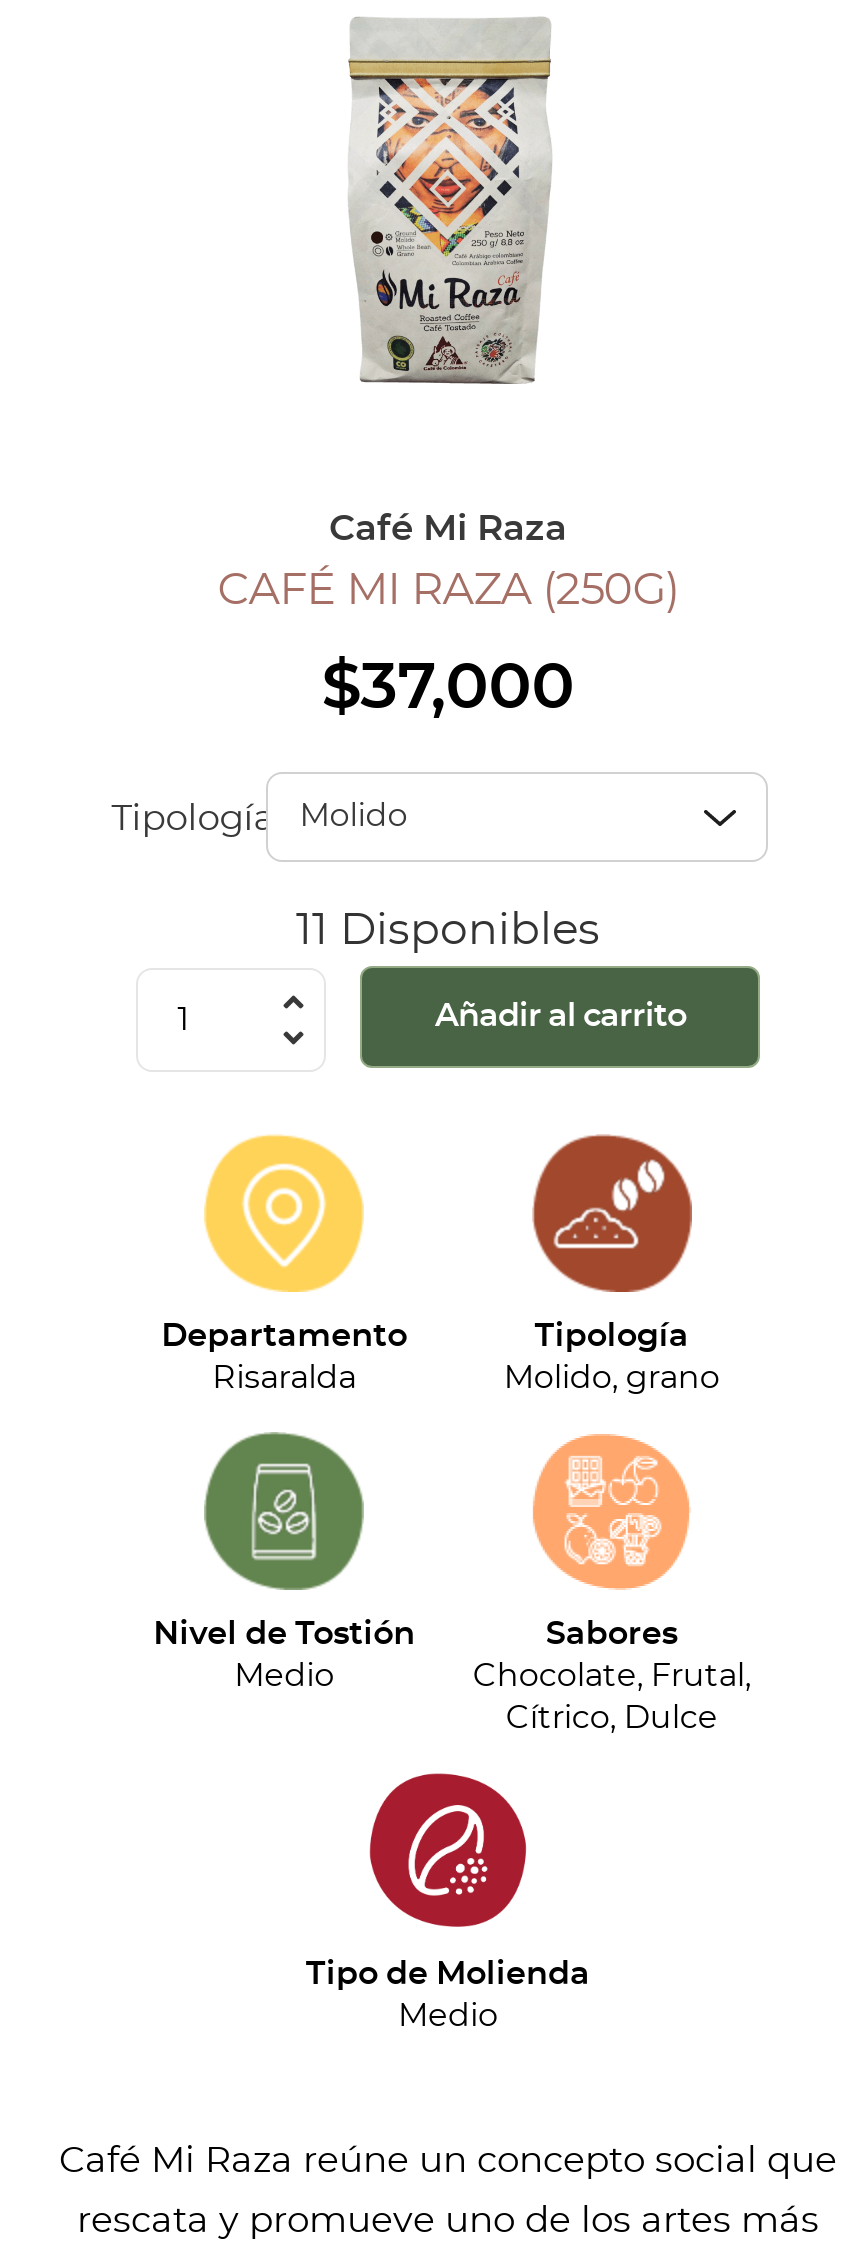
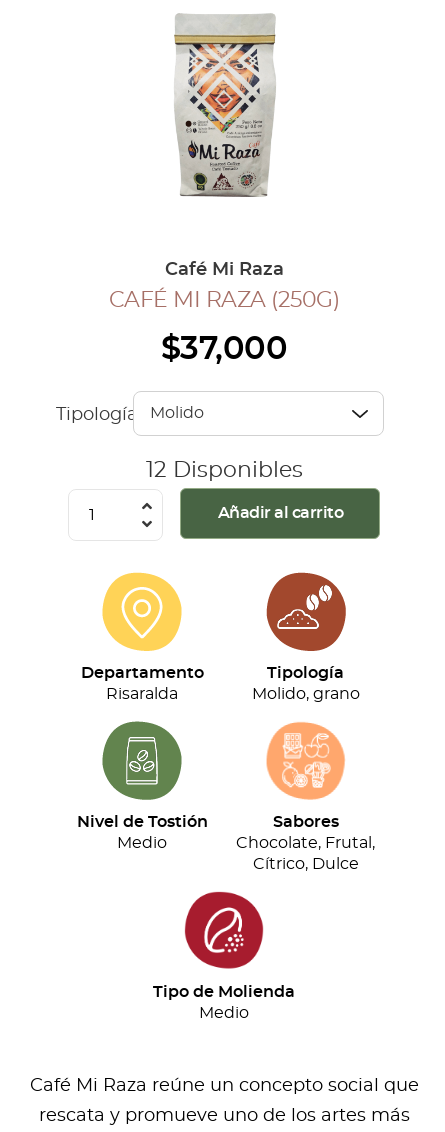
[296,908,600,952] 11 Disponibles -> [145,459,302,481] 12 Disponibles

